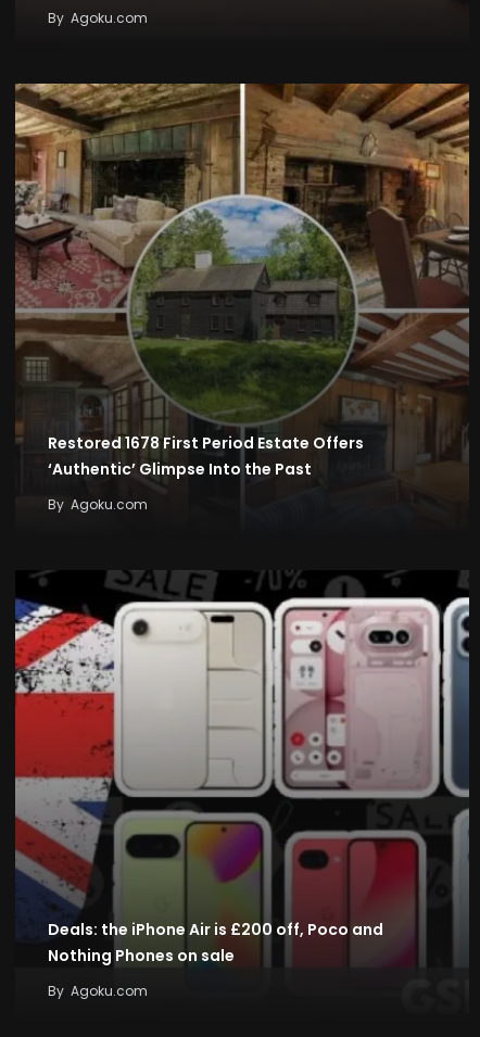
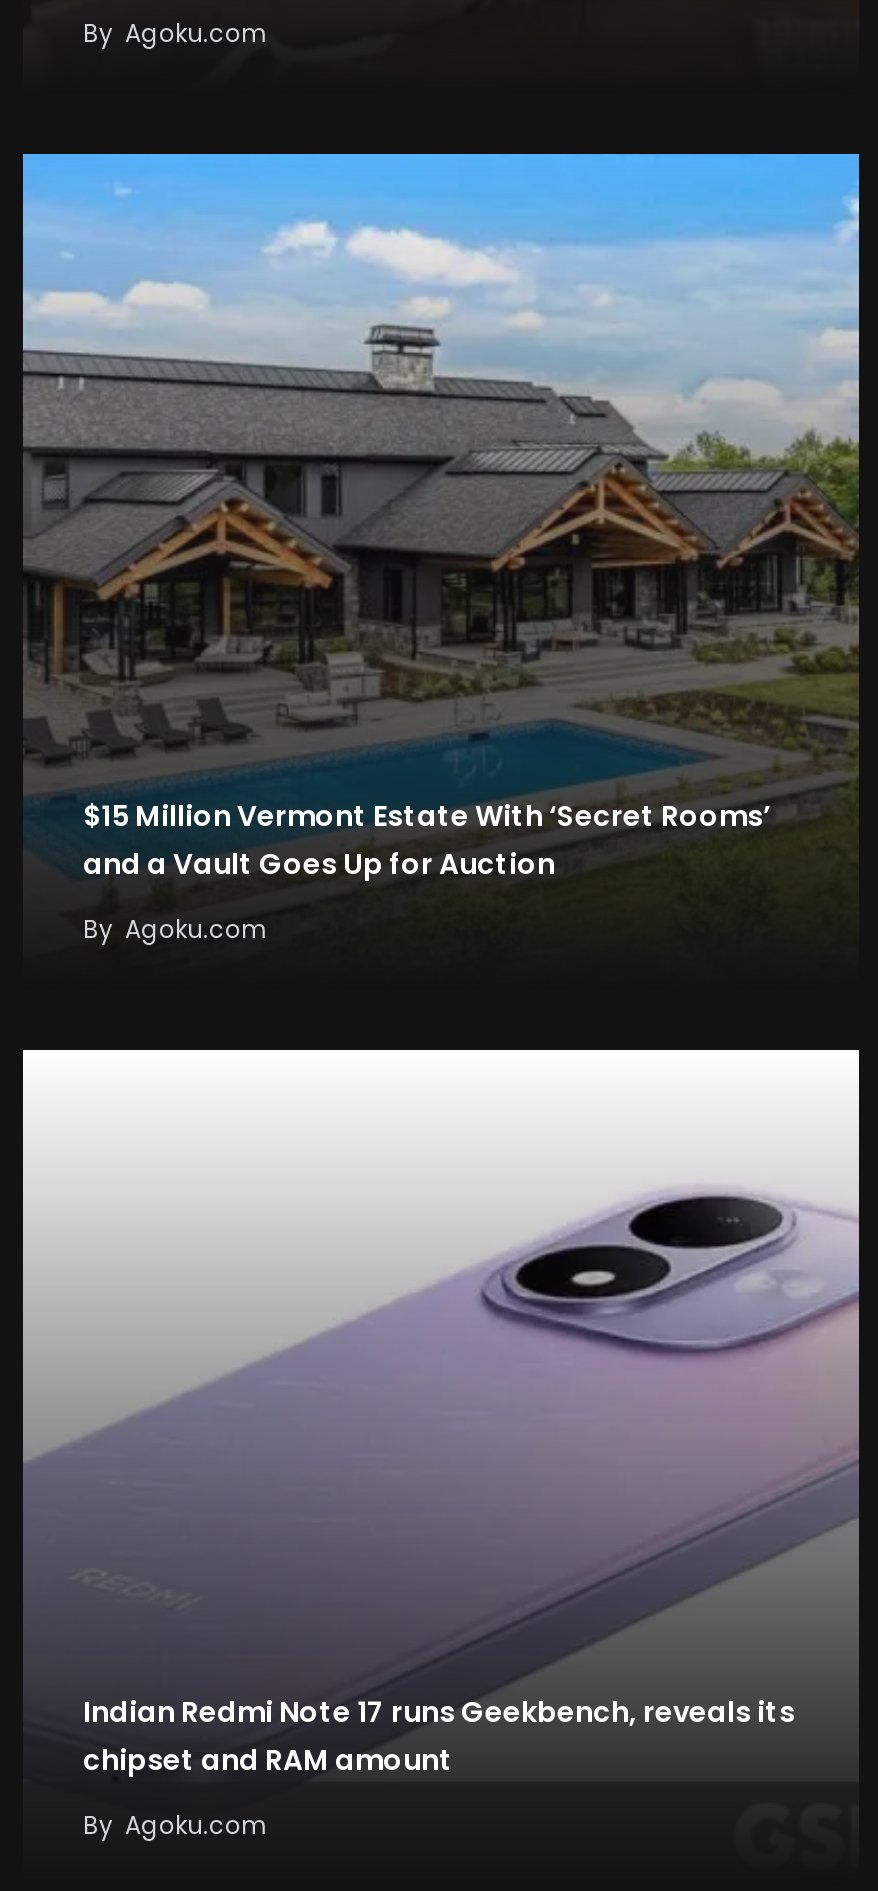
[14,83,470,480] [image] | Restored 1678 First Period Estate Offers | ‘Authentic’ Glimpse Into the Past -> [21,152,861,884] [image] | $15 Million Vermont Estate With ‘Secret Rooms’ | and a Vault Goes Up for Auction
[14,570,470,966] [image] | Deals: the iPhone Air is £200 off, Poco and | Nothing Phones on sale -> [21,1048,861,1780] [image] | Indian Redmi Note 17 runs Geekbench, reveals its | chipset and RAM amount

